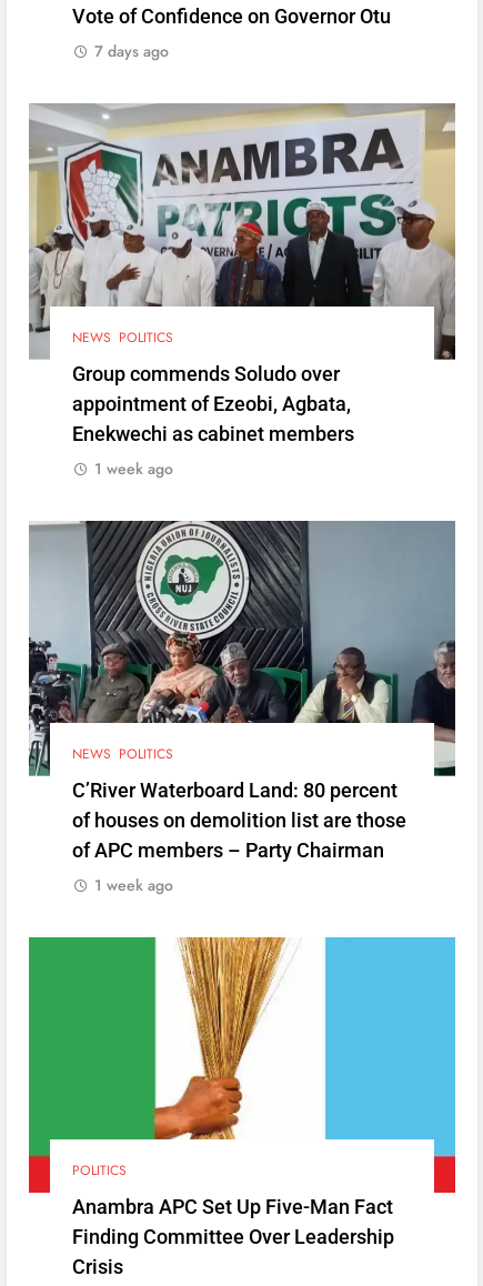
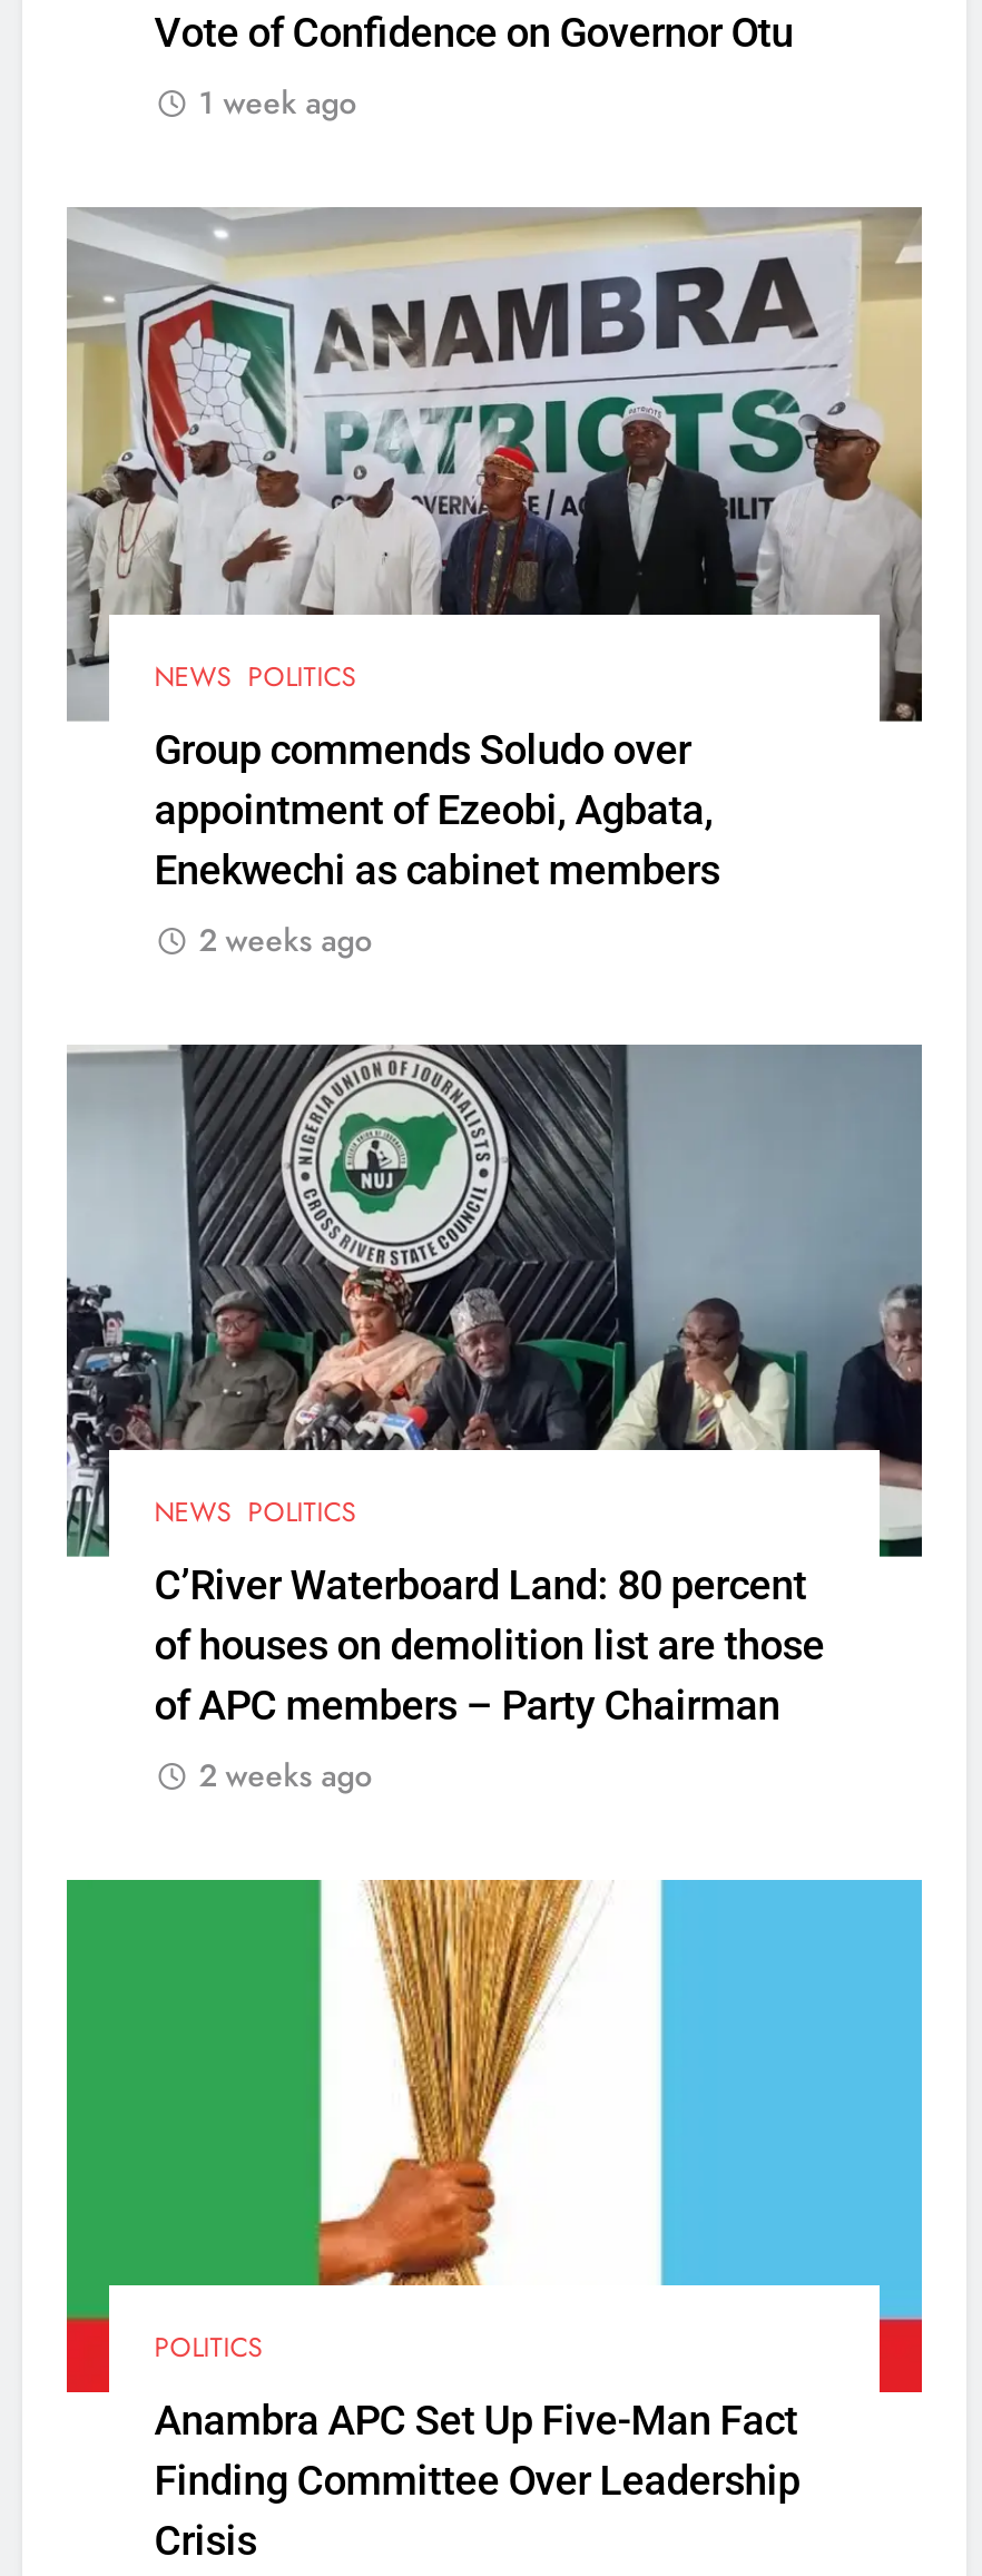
[95,40,169,63] 7 days ago -> [199,81,357,125] 1 week ago
[95,457,173,479] 1 week ago -> [199,917,372,962] 2 weeks ago
[95,874,173,896] 1 week ago -> [199,1753,372,1798] 2 weeks ago

